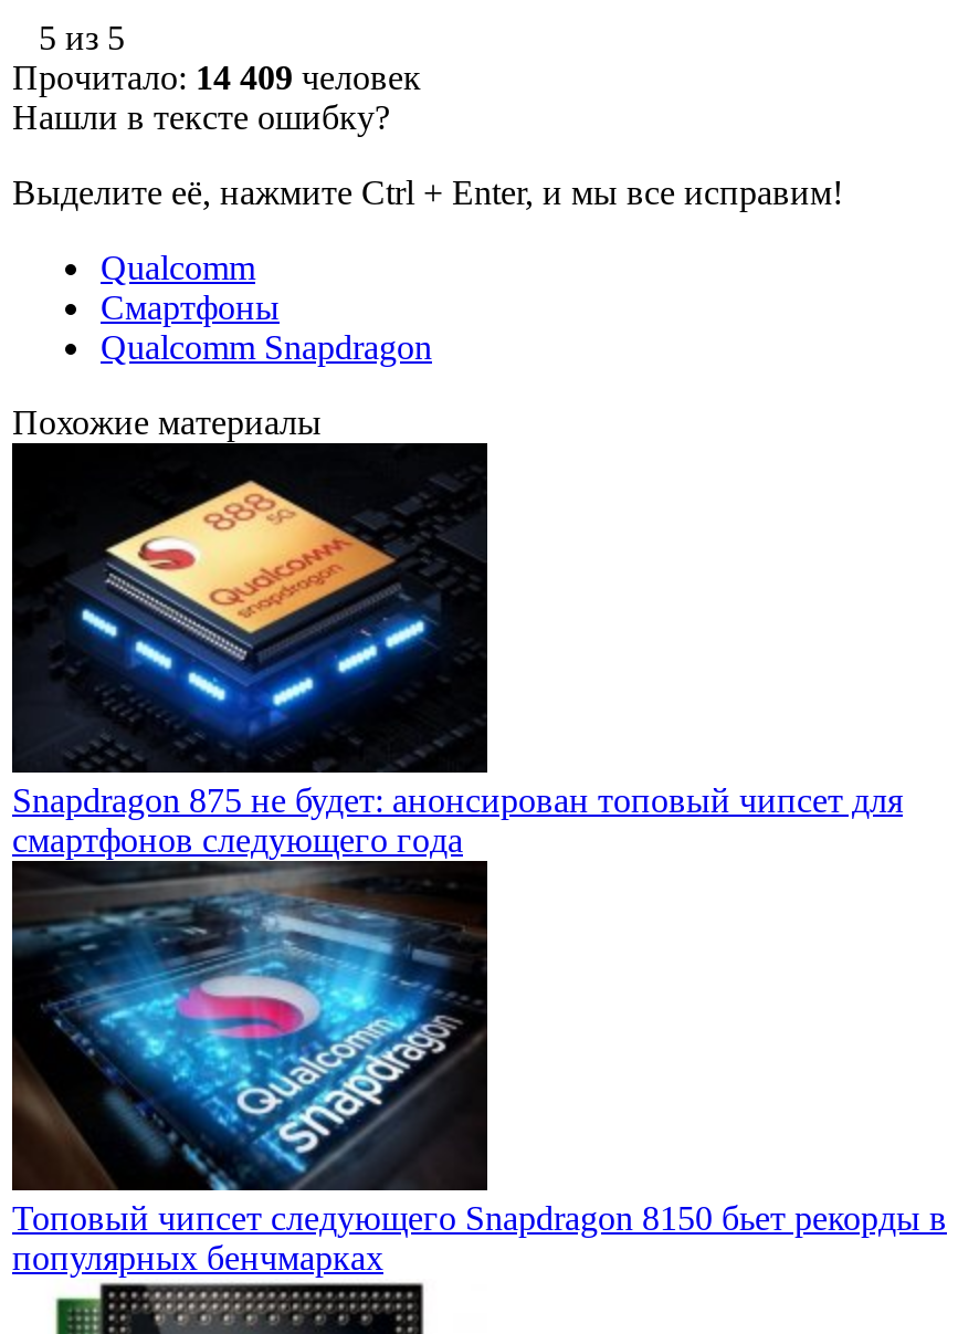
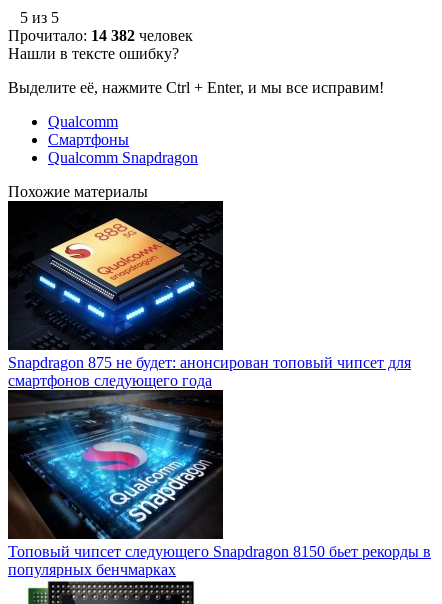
[12,58,421,96] Прочитало: 14 409 человек -> [8,27,193,44] Прочитало: 14 382 человек

